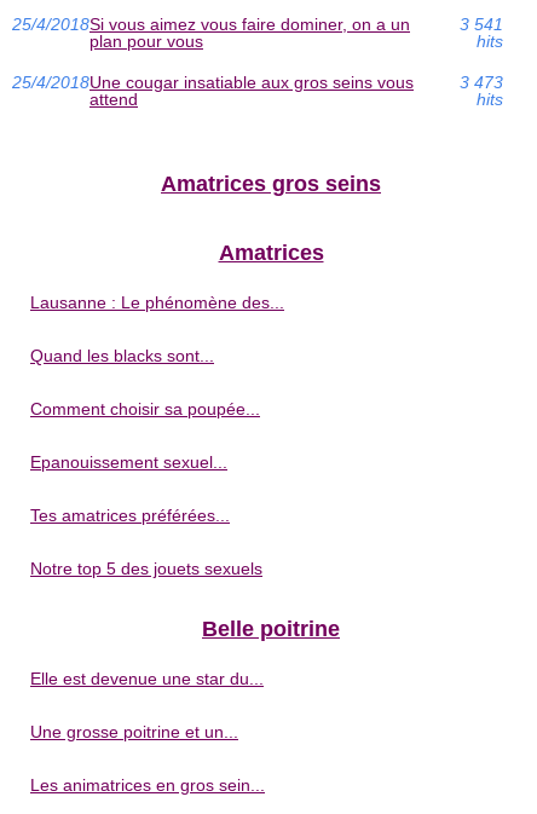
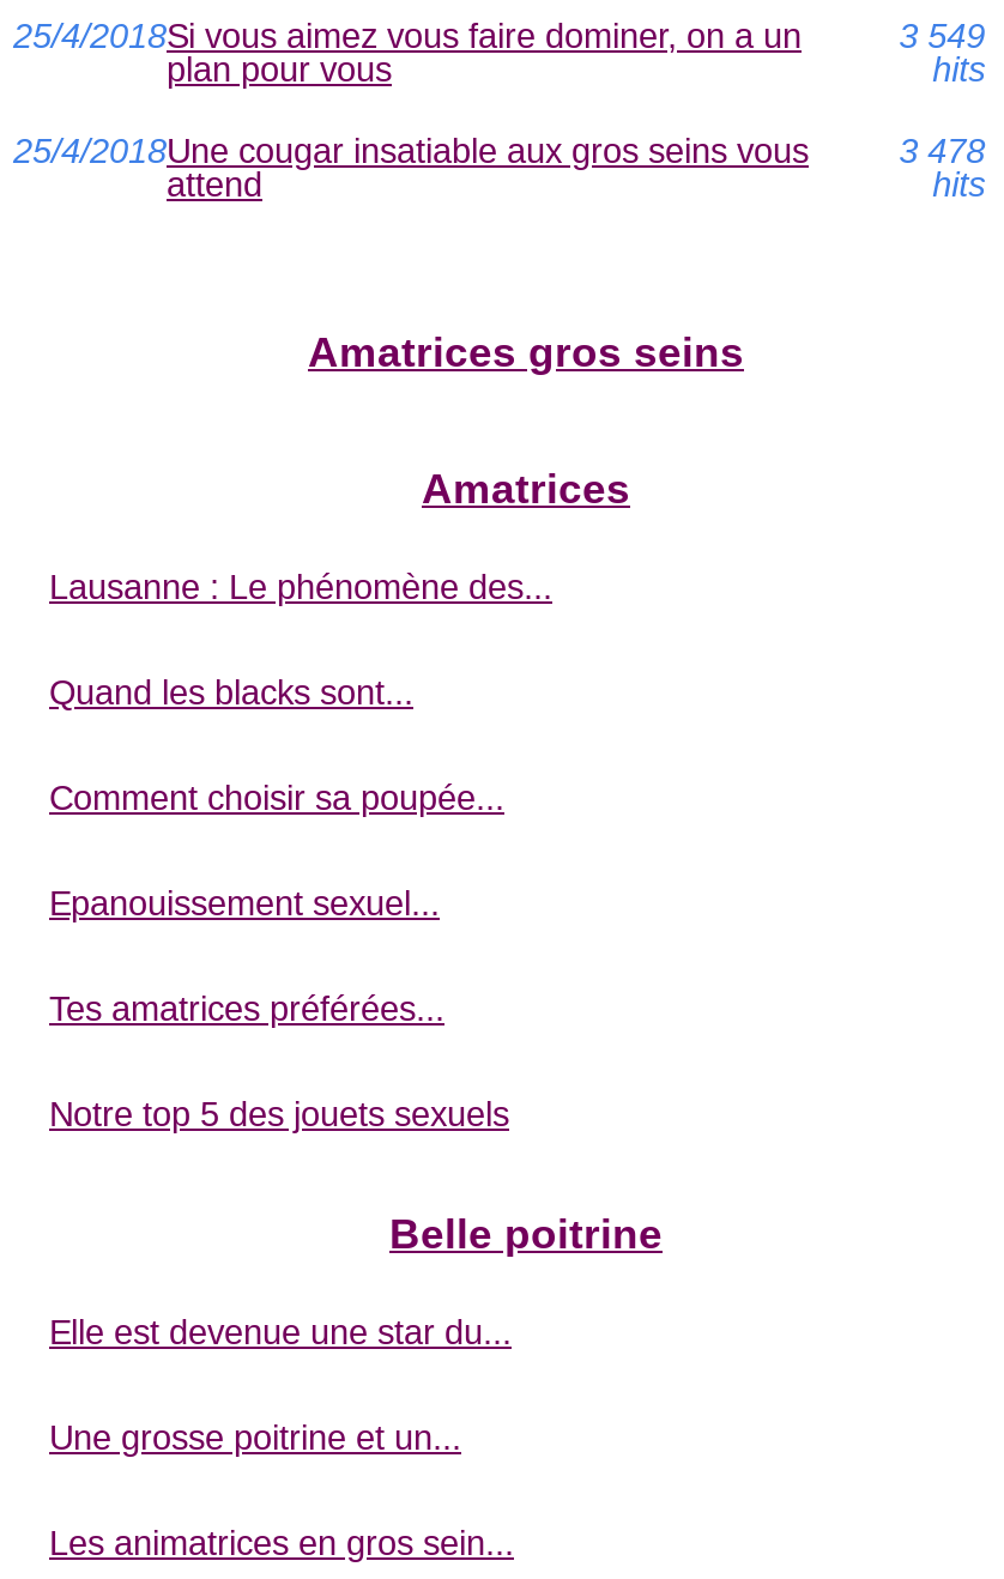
[459,15,503,34] 3 541 -> [899,17,985,55] 3 549
[459,73,503,92] 3 473 -> [899,132,985,170] 3 478

